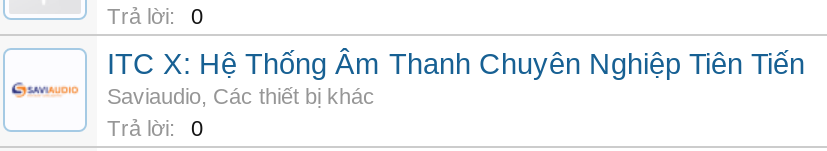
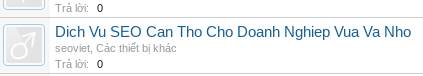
[11,56,79,124] [image] -> none
[107,48,805,108] ITC X: Hệ Thống Âm Thanh Chuyên Nghiệp Tiên Tiến | Saviaudio, Các thiết bị khác -> [55,24,411,54] Dich Vu SEO Can Tho Cho Doanh Nghiep Vua Va Nho | seoviet, Các thiết bị khác

